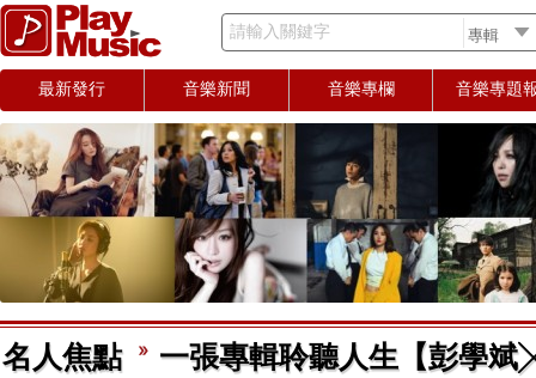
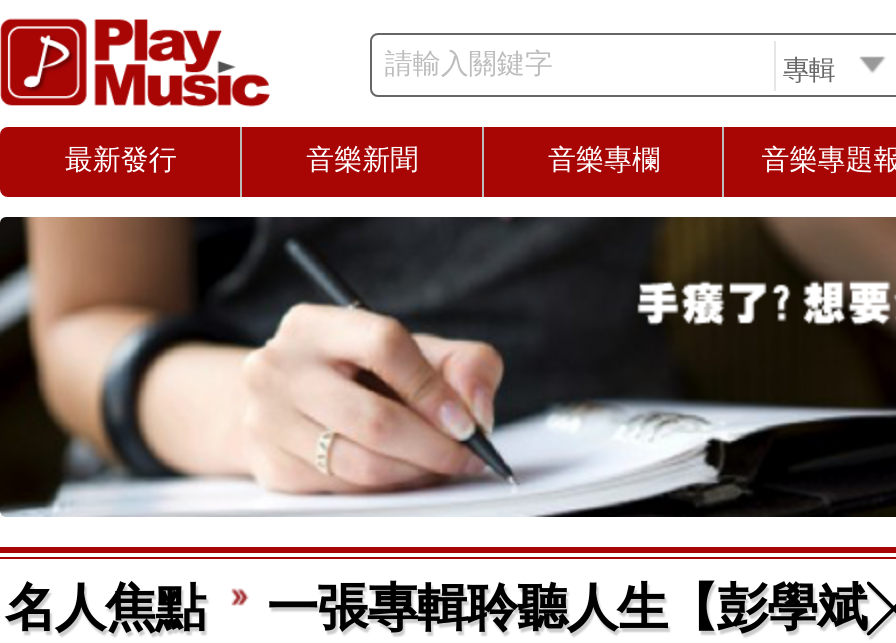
[4,122,532,304] [image] -> [6,215,890,519] [image]

